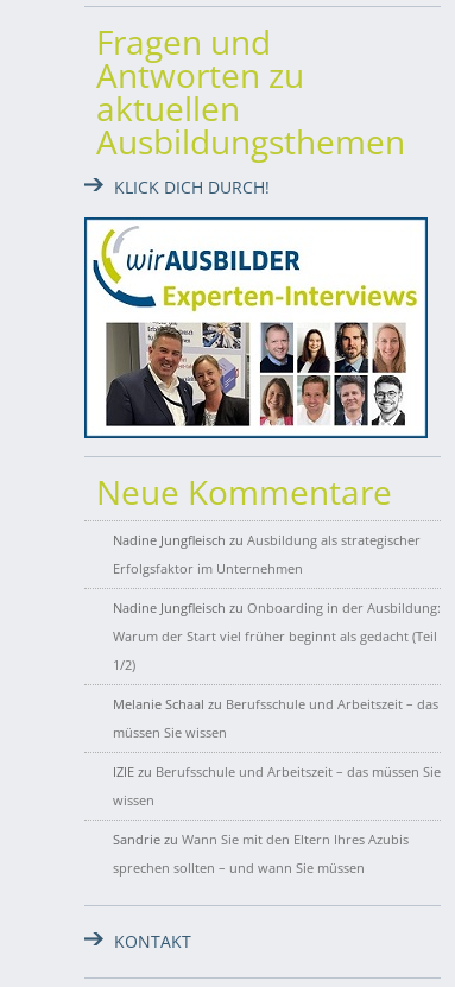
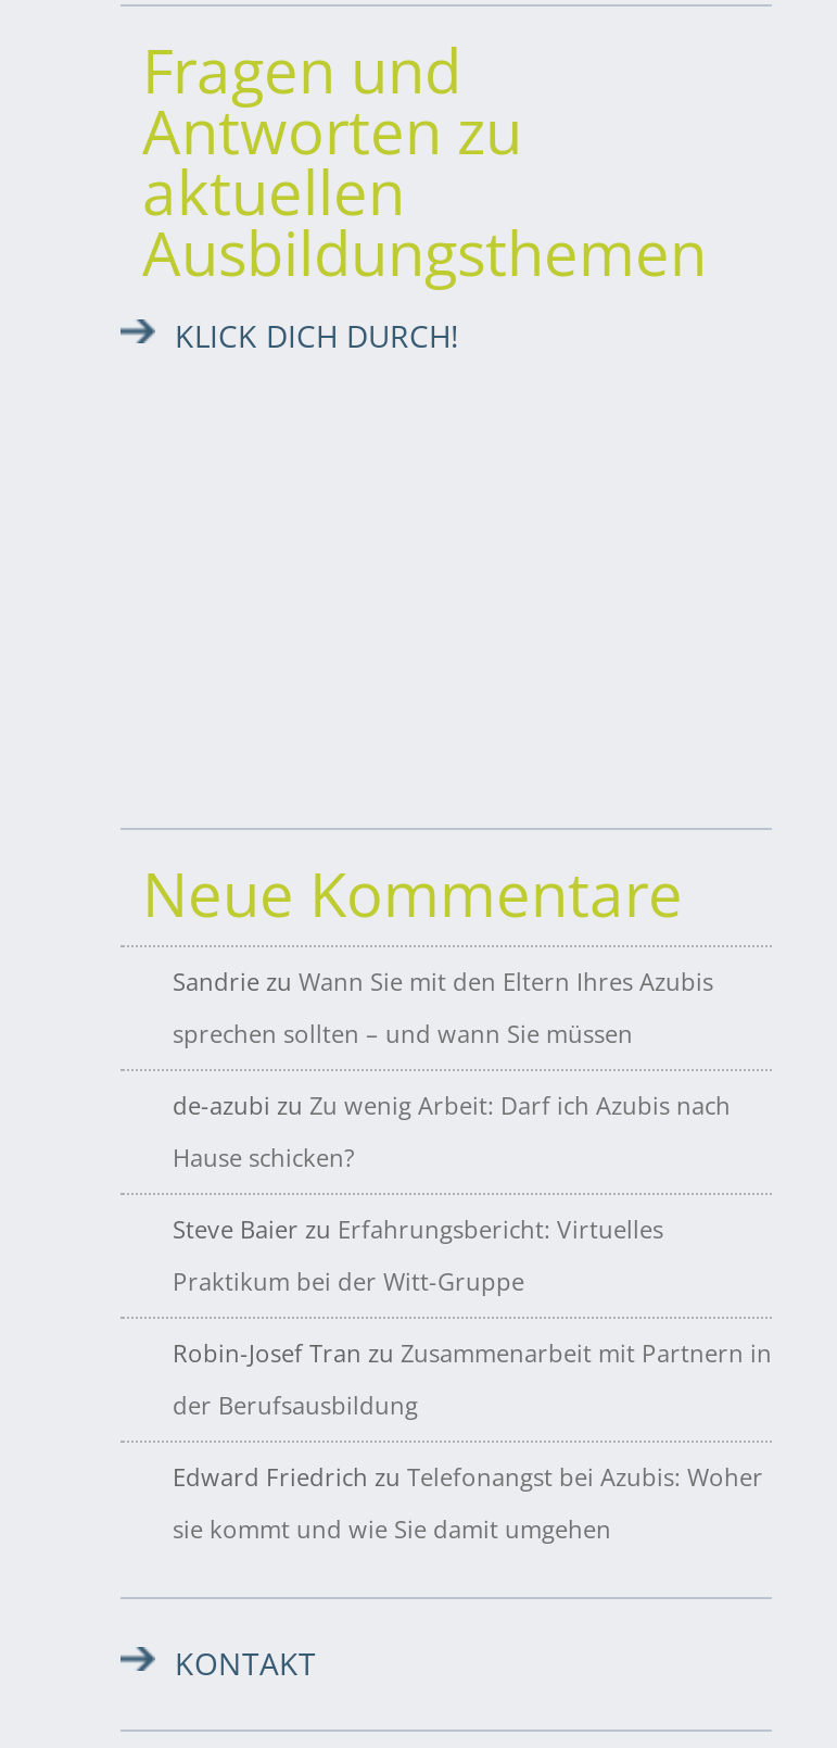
[83,216,429,439] [image] -> none
[113,531,441,809] Nadine Jungfleisch zu Ausbildung als strategischer | Erfolgsfaktor im Unternehmen | Nadine Jungfleisch zu Onboarding in der Ausbildung: | Warum der Start viel früher beginnt als gedacht (Teil | 1/2) | Melanie Schaal zu Berufsschule und Arbeitszeit – das | müssen Sie wissen | IZIE zu Berufsschule und Arbeitszeit – das müssen Sie | wissen -> none
moved [113,830,409,877] -> [173,965,713,1050]: Sandrie zu Wann Sie mit den Eltern Ihres Azubis | sprechen sollten – und wann Sie müssen
none -> [173,1089,772,1545] de-azubi zu Zu wenig Arbeit: Darf ich Azubis nach | Hause schicken? | Steve Baier zu Erfahrungsbericht: Virtuelles | Praktikum bei der Witt-Gruppe | Robin-Josef Tran zu Zusammenarbeit mit Partnern in | der Berufsausbildung | Edward Friedrich zu Telefonangst bei Azubis: Woher | sie kommt und wie Sie damit umgehen

